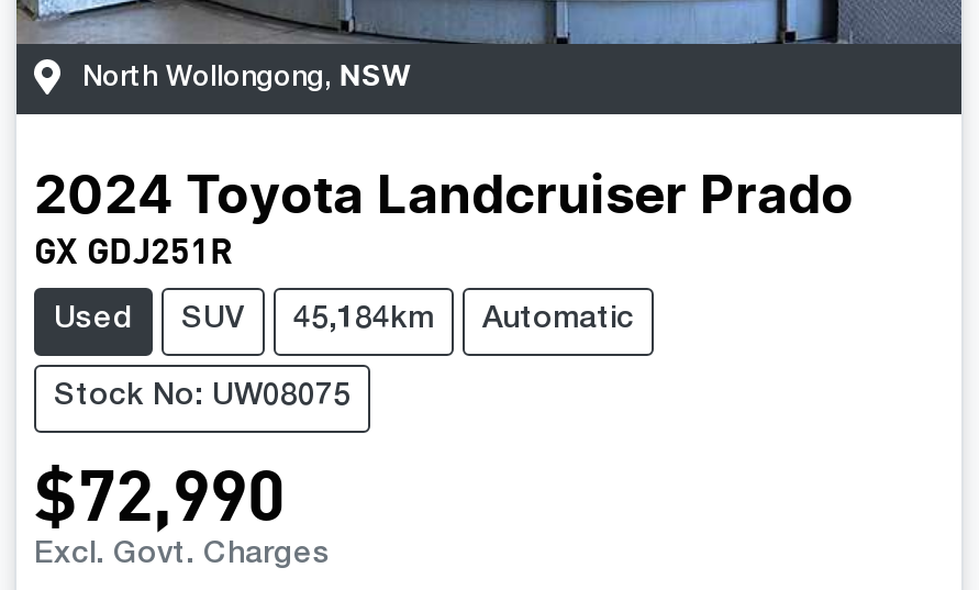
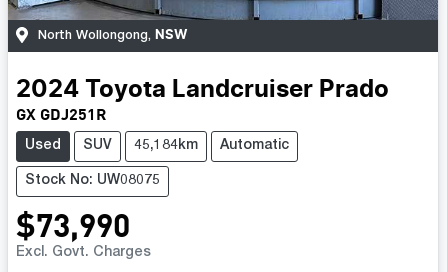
[34,447,285,535] $72,990 -> [16,204,130,244] $73,990

